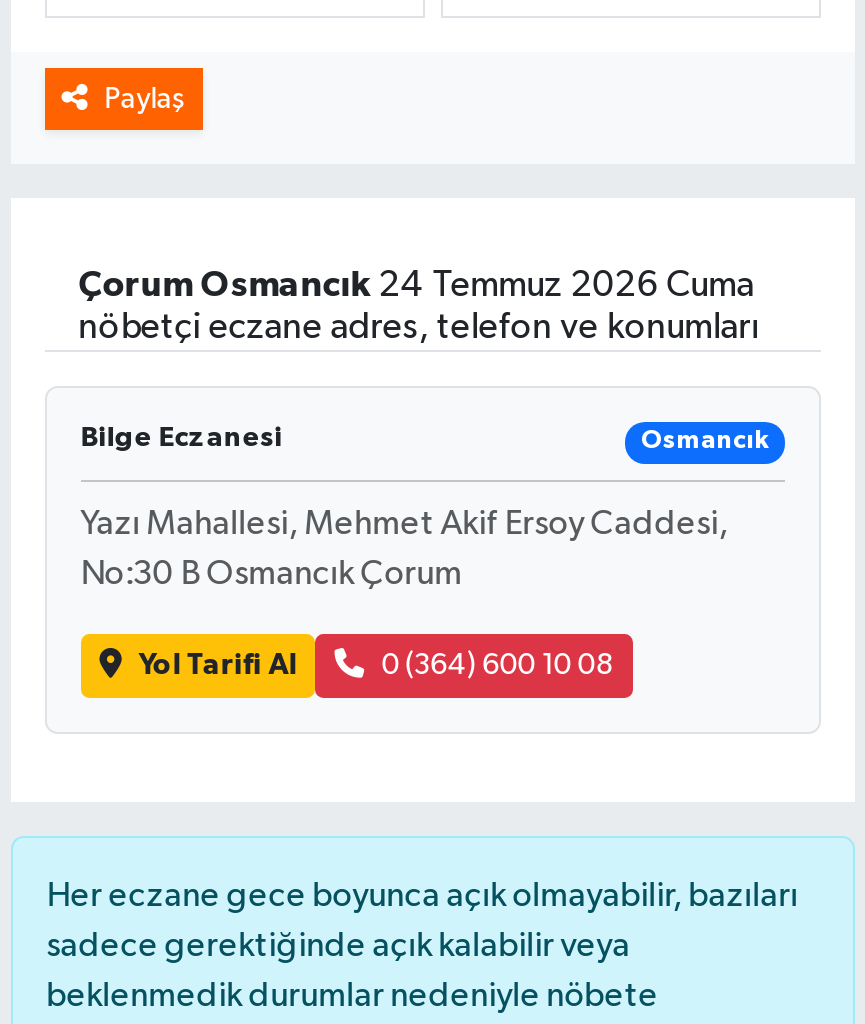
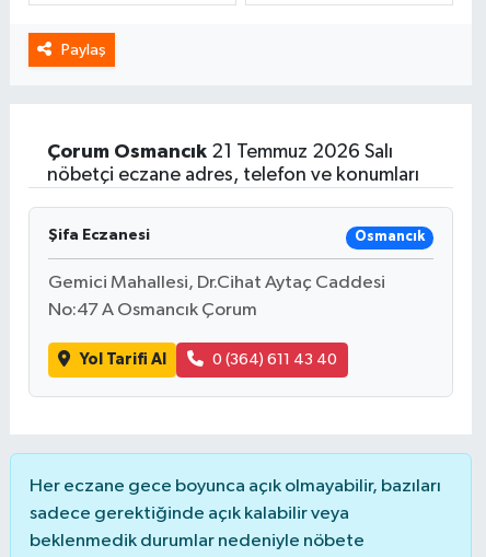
[79,268,755,304] Çorum Osmancık 24 Temmuz 2026 Cuma -> [47,142,393,162] Çorum Osmancık 21 Temmuz 2026 Salı
[81,424,283,452] Bilge Eczanesi -> [48,228,150,243] Şifa Eczanesi
[81,508,729,542] Yazı Mahallesi, Mehmet Akif Ersoy Caddesi, -> [48,273,385,292] Gemici Mahallesi, Dr.Cihat Aytaç Caddesi
[81,558,463,592] No:30 B Osmancık Çorum -> [48,301,257,319] No:47 A Osmancık Çorum
[381,650,613,680] 0 (364) 600 10 08 -> [213,351,337,368] 0 (364) 611 43 40

